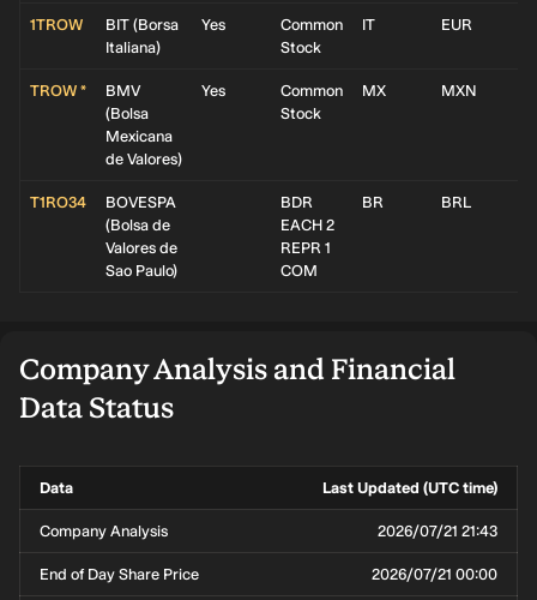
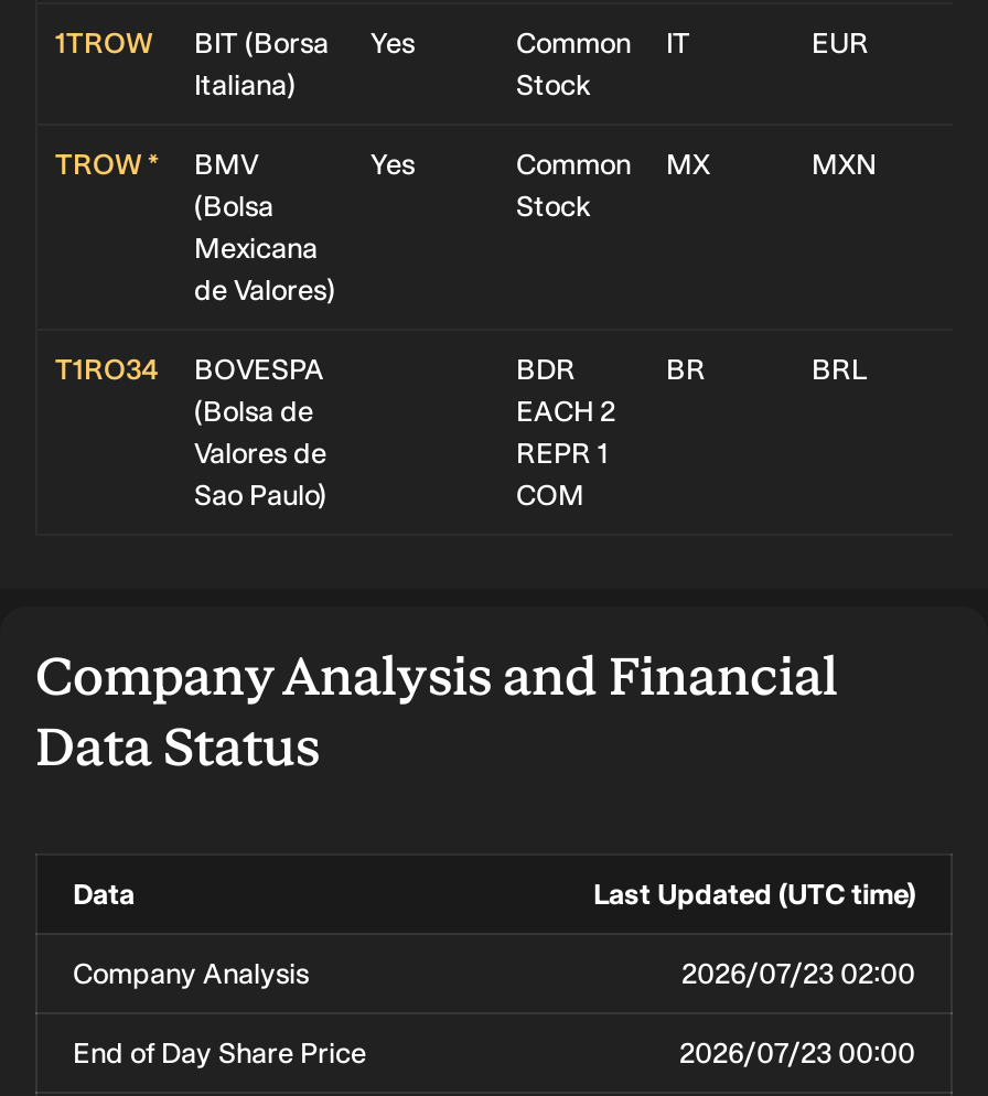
[378,522,497,540] 2026/07/21 21:43 -> [681,957,915,990] 2026/07/23 02:00
[372,565,497,583] 2026/07/21 00:00 -> [679,1036,915,1070] 2026/07/23 00:00

